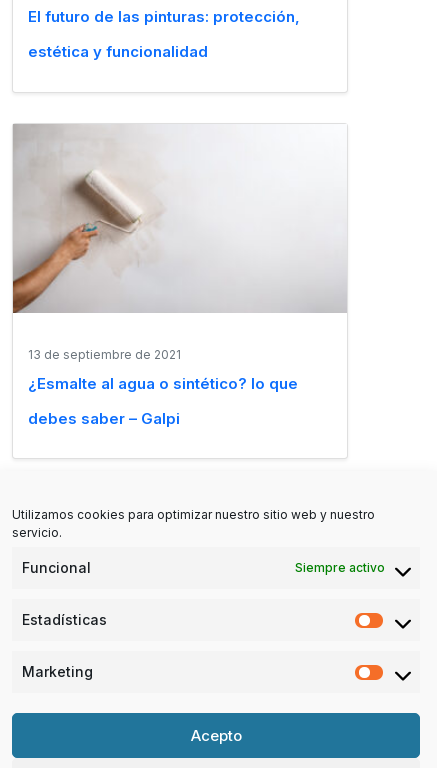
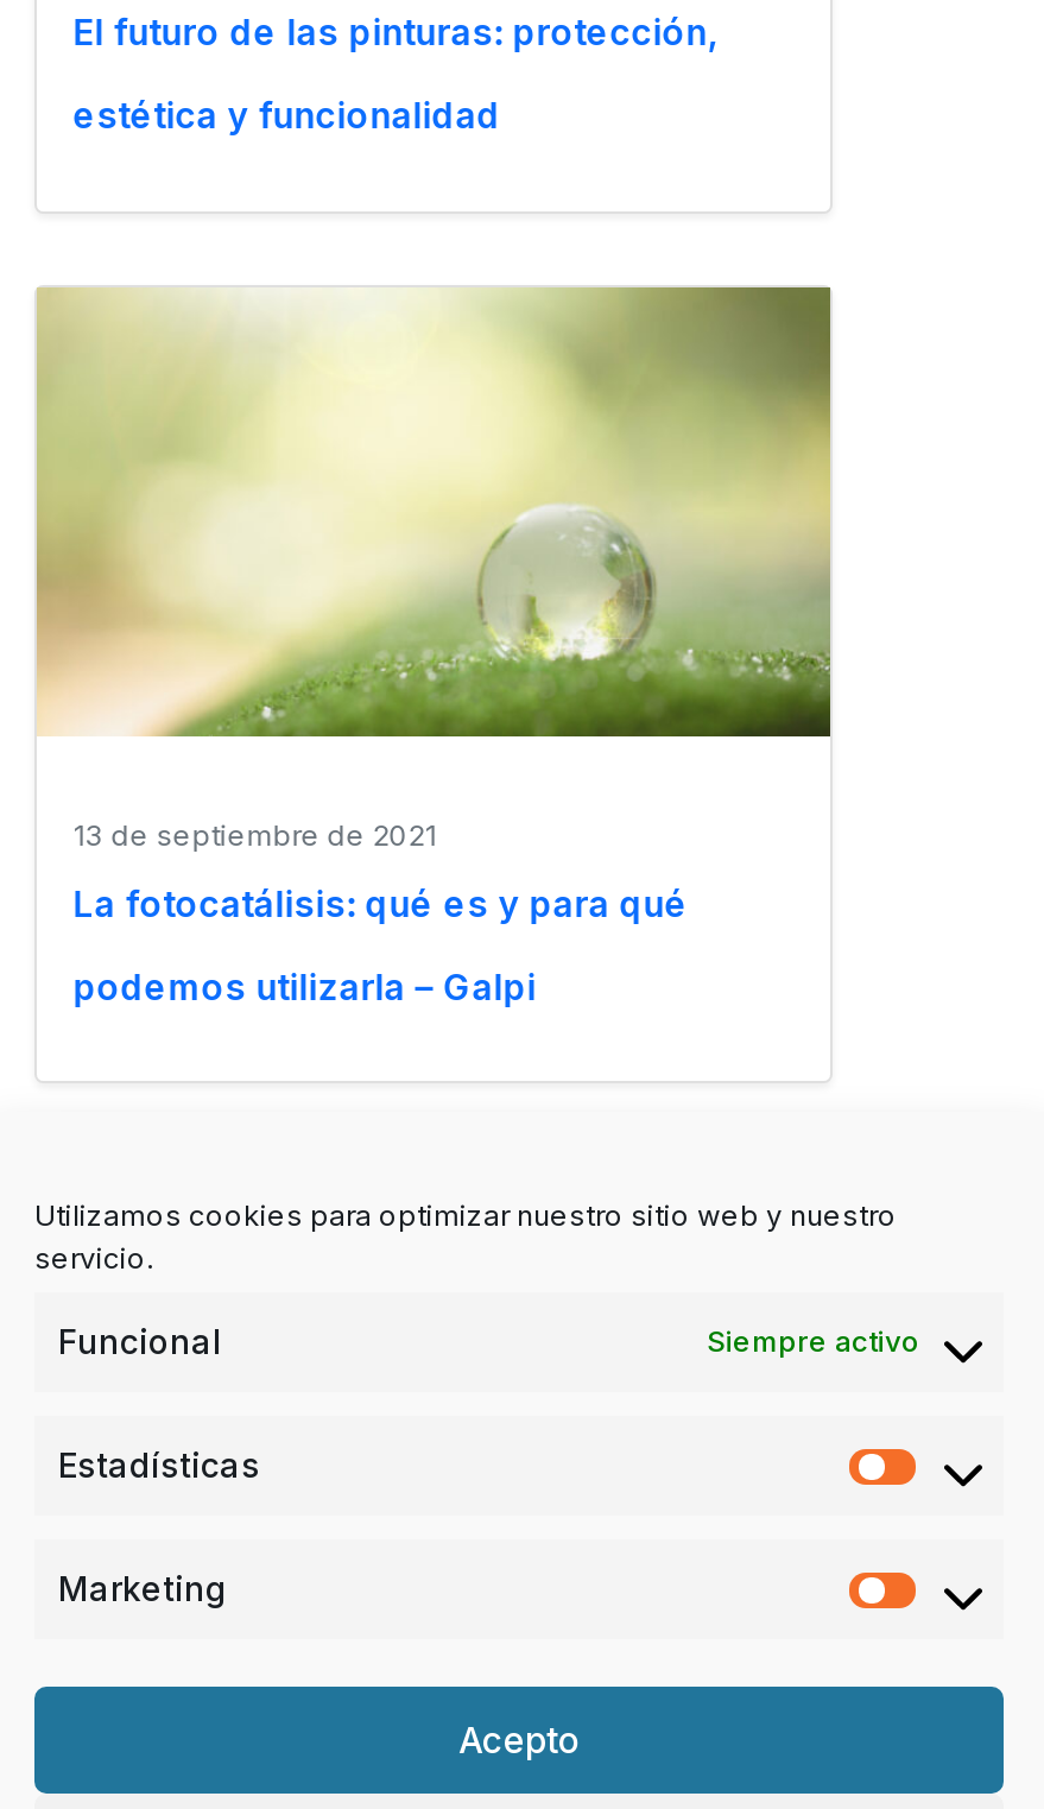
[12,124,347,314] [image] -> [37,285,833,739] [image]
[28,374,298,393] ¿Esmalte al agua o sintético? lo que -> [73,881,688,926] La fotocatálisis: qué es y para qué
[28,409,180,428] debes saber – Galpi -> [73,964,536,1009] podemos utilizarla – Galpi

